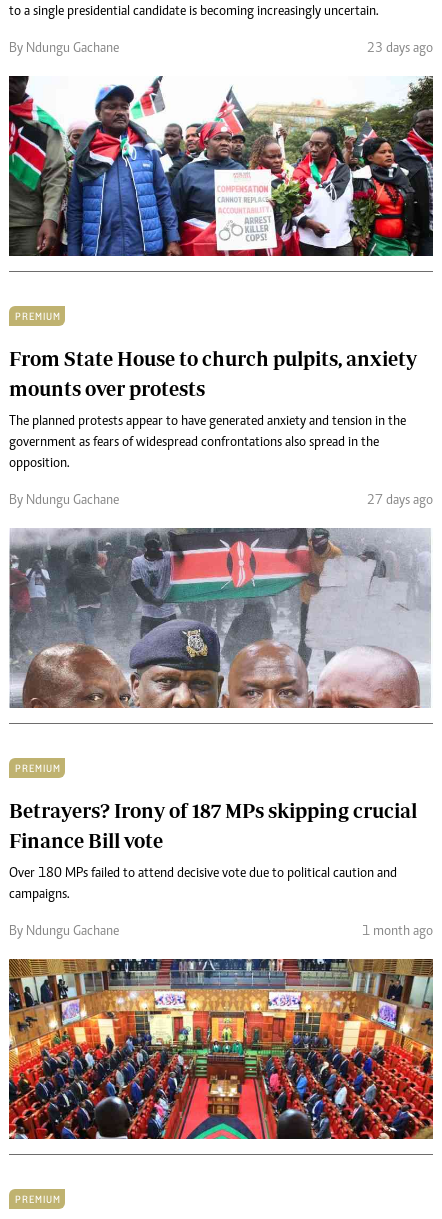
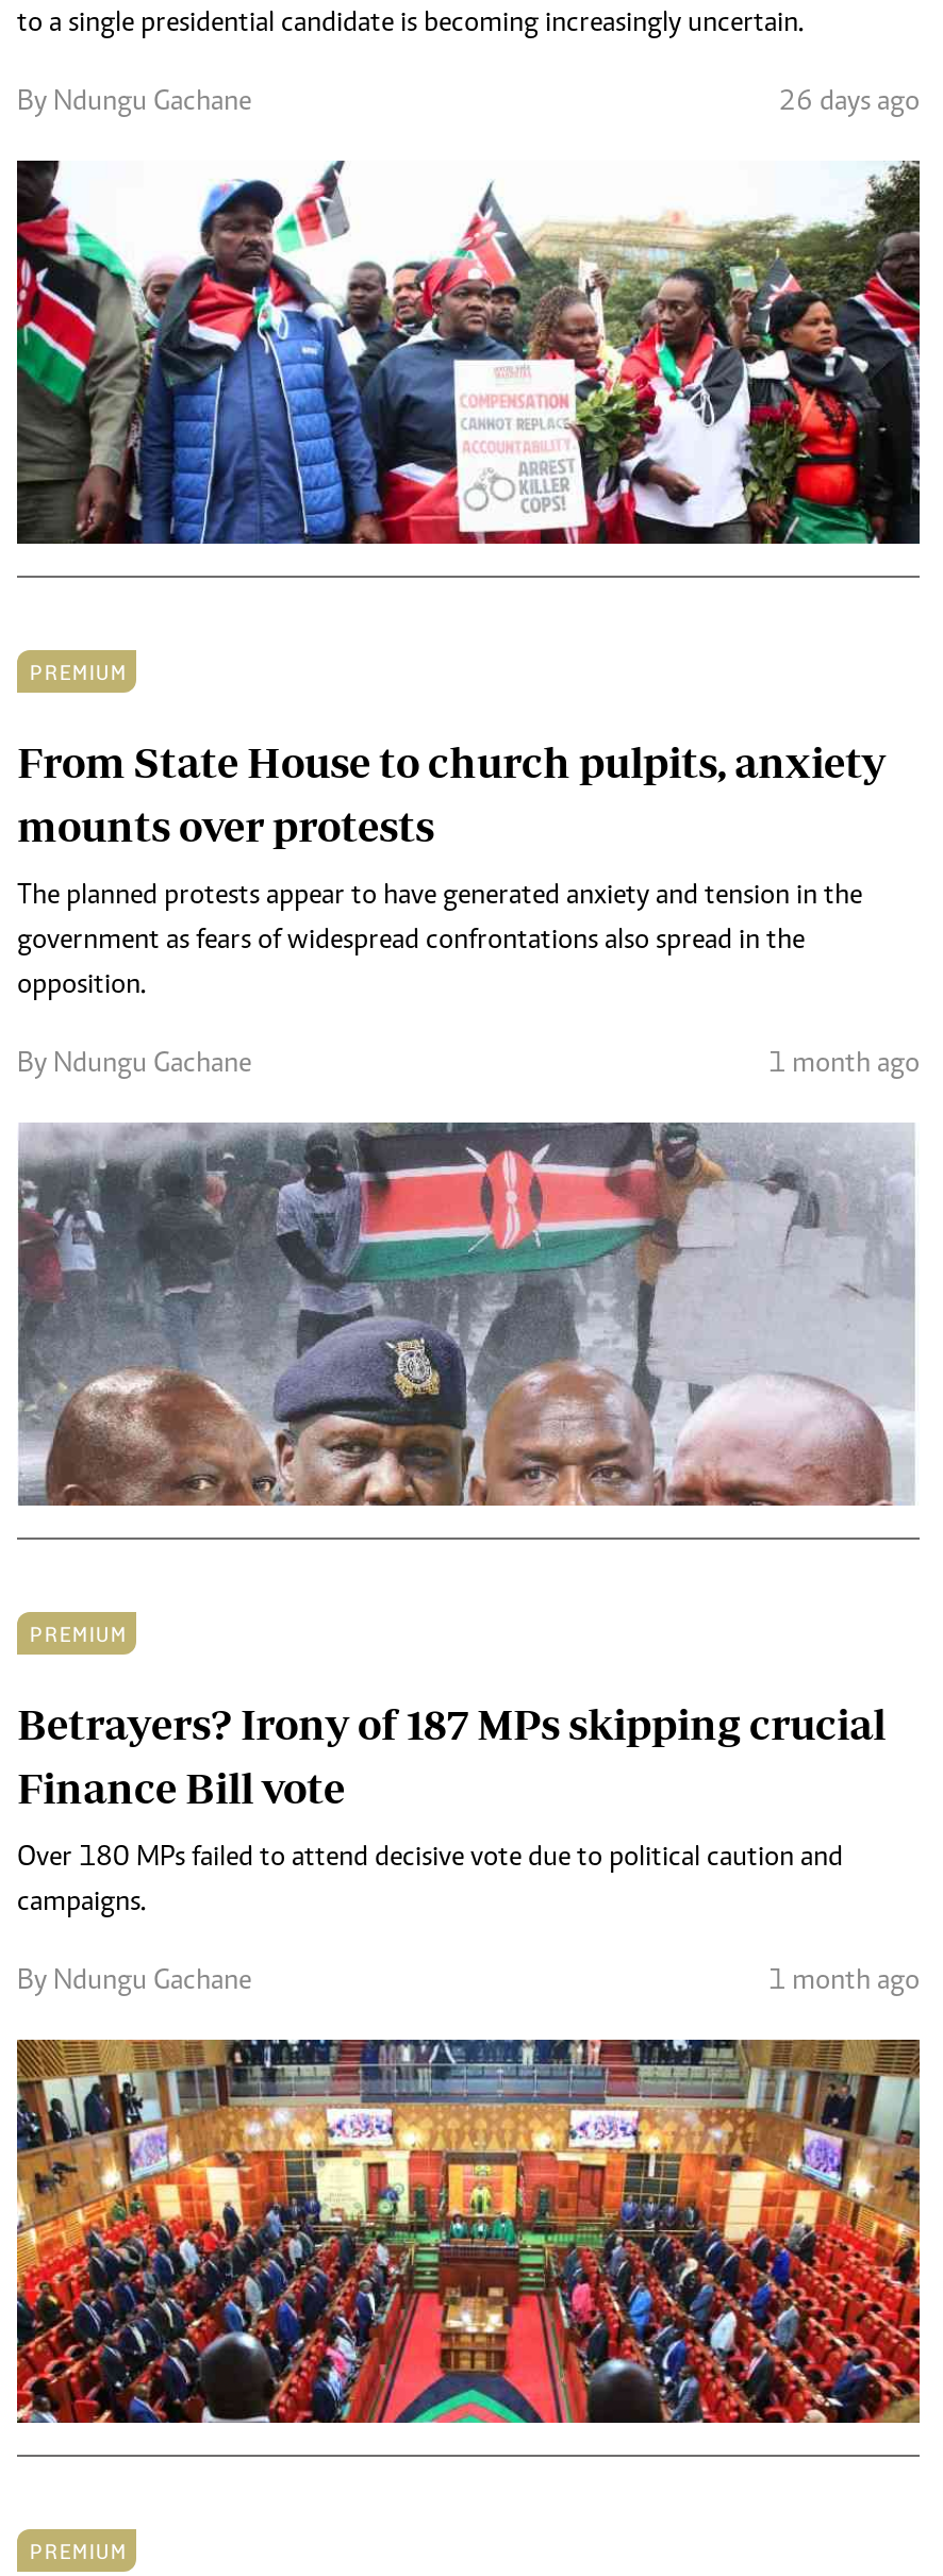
[367,42,433,56] 23 days ago -> [779,88,920,118] 26 days ago
[367,494,433,508] 27 days ago -> [768,1050,920,1080] 1 month ago

